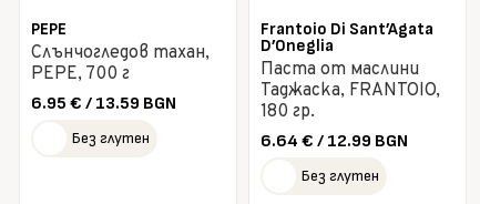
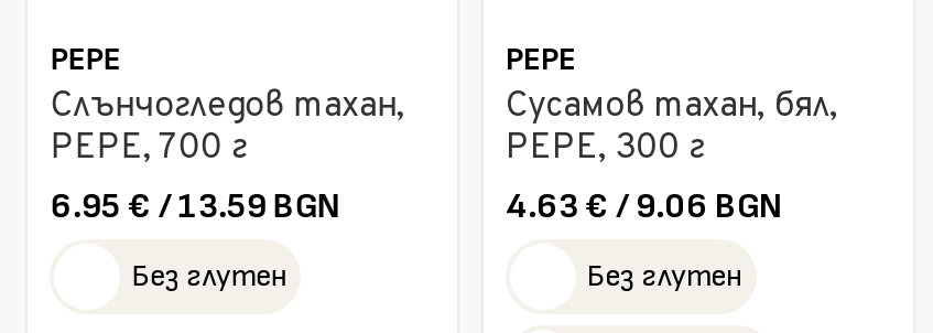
[261,19,440,152] Frantoio Di Sant’Agata | D’Oneglia | Паста от маслини | Таджаска, FRANTOIO, | 180 гр. | 6.64 € / 12.99 BGN -> [506,38,838,228] PEPE | Сусамов тахан, бял, | PEPE, 300 г | 4.63 € / 9.06 BGN

